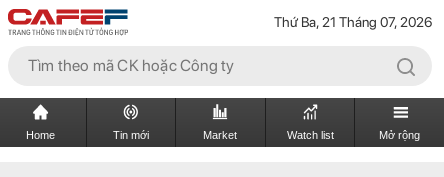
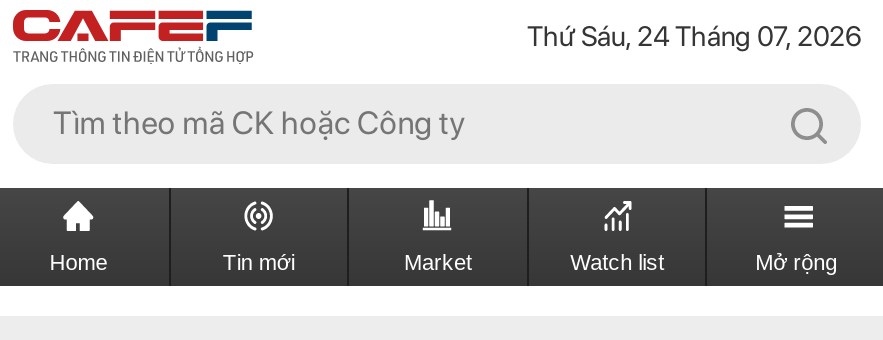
[274,14,432,30] Thứ Ba, 21 Tháng 07, 2026 -> [527,20,861,52] Thứ Sáu, 24 Tháng 07, 2026

